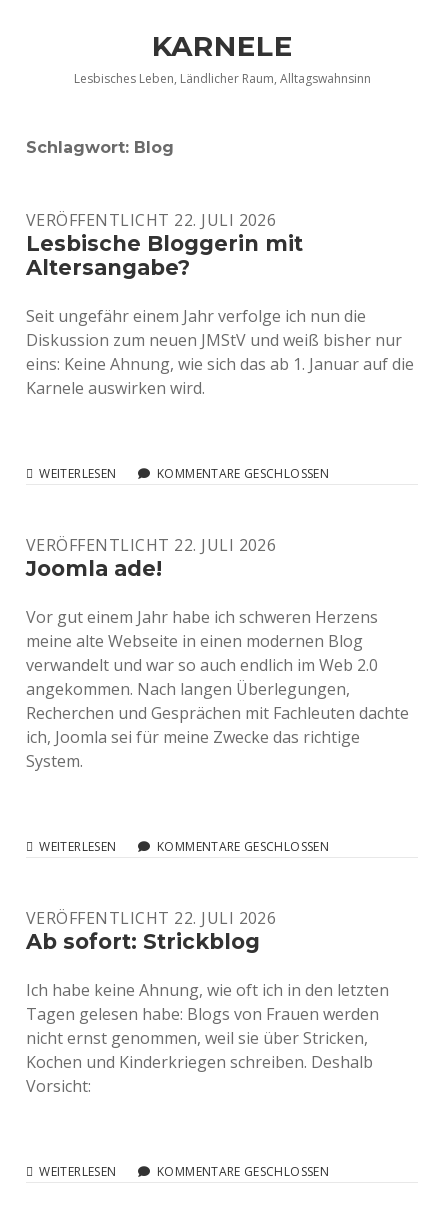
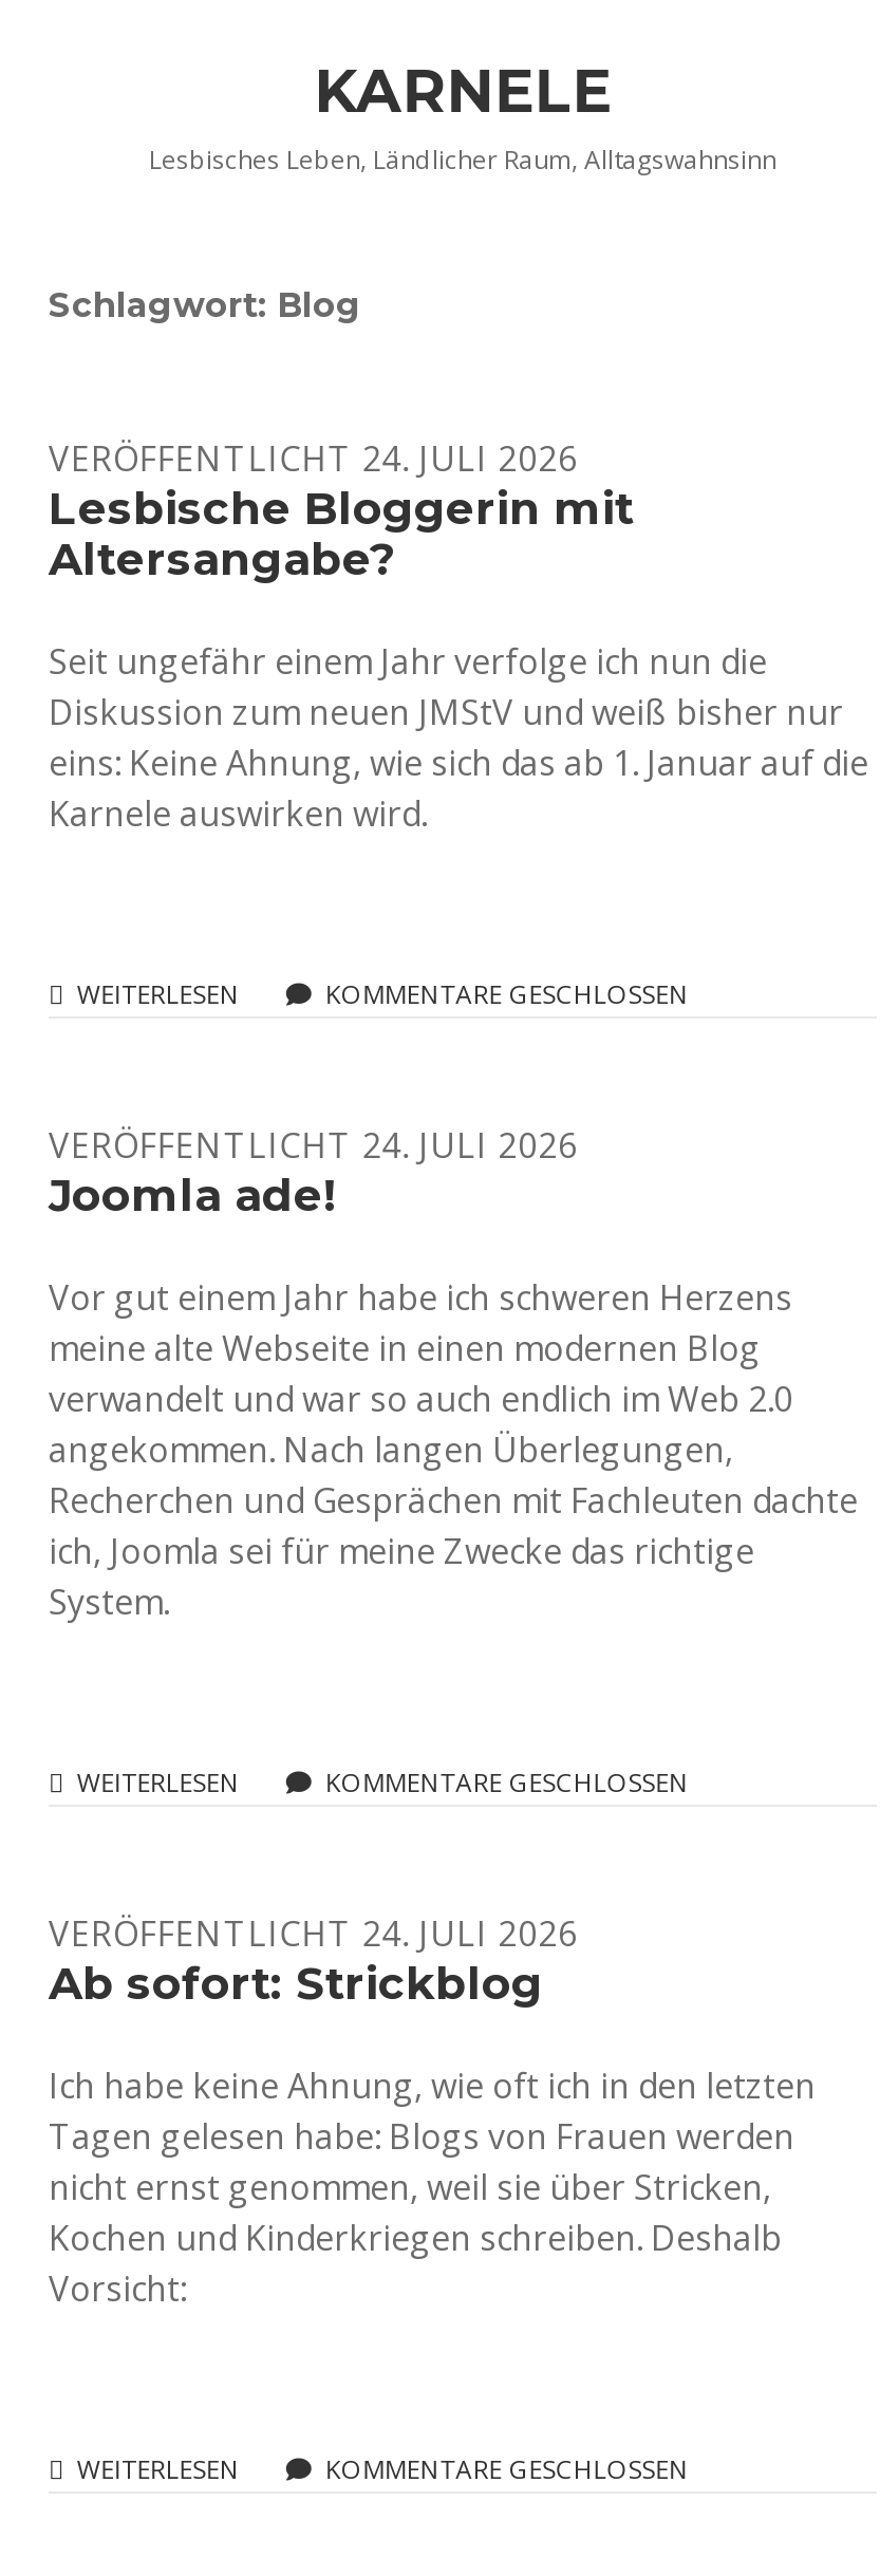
[26,209,276,231] VERÖFFENTLICHT 22. JULI 2026 -> [49,435,578,482] VERÖFFENTLICHT 24. JULI 2026
[26,534,276,556] VERÖFFENTLICHT 22. JULI 2026 -> [49,1122,578,1169] VERÖFFENTLICHT 24. JULI 2026
[26,907,276,929] VERÖFFENTLICHT 22. JULI 2026 -> [49,1910,578,1957] VERÖFFENTLICHT 24. JULI 2026

